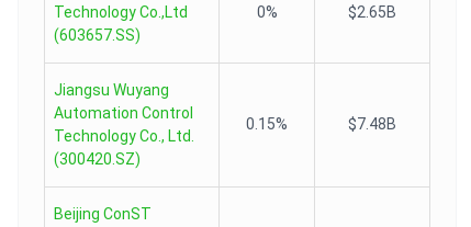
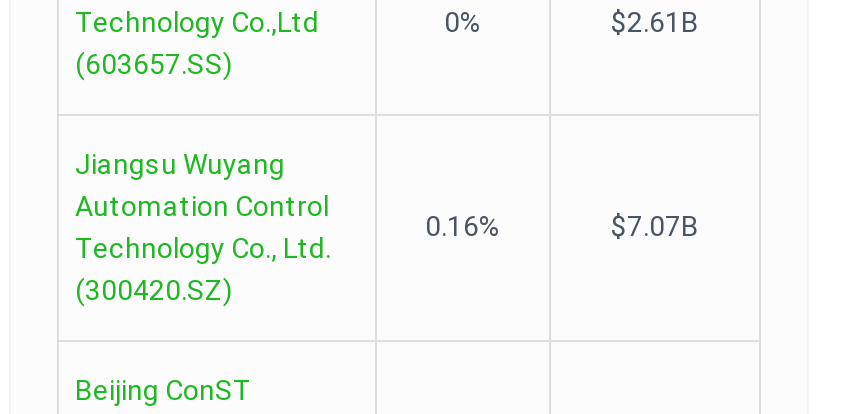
[348,3,396,21] $2.65B -> [611,6,699,38] $2.61B
[246,115,396,133] 0.15% | $7.48B -> [425,210,699,242] 0.16% | $7.07B

